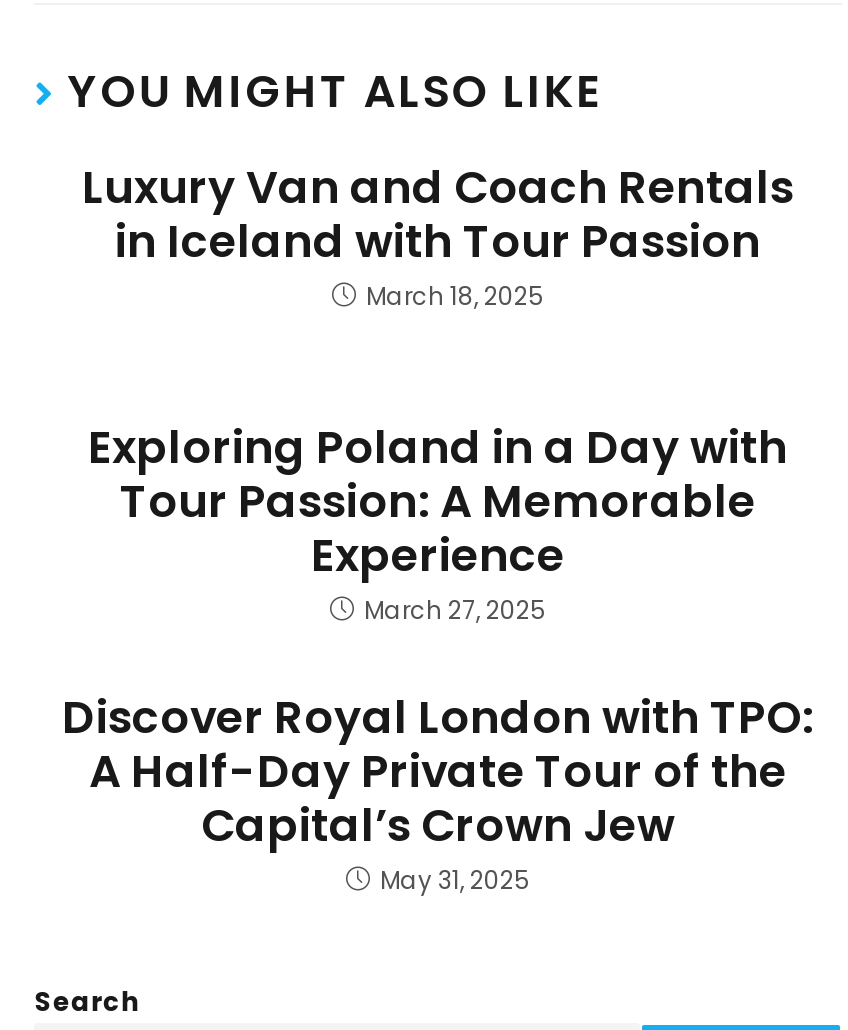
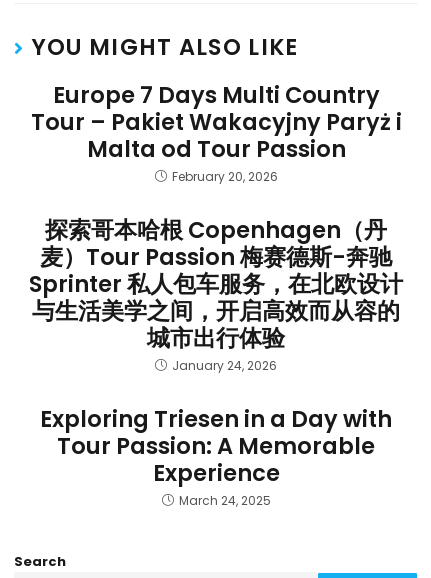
[82,155,794,479] Luxury Van and Coach Rentals | in Iceland with Tour Passion | March 18, 2025 | Exploring Poland in a Day with -> [29,79,403,435] Europe 7 Days Multi Country | Tour – Pakiet Wakacyjny Paryż i | Malta od Tour Passion | February 20, 2026 | 探索哥本哈根 Copenhagen（丹 | 麦）Tour Passion 梅赛德斯-奔驰 | Sprinter 私人包车服务，在北欧设计 | 与生活美学之间，开启高效而从容的 | 城市出行体验 | January 24, 2026 | Exploring Triesen in a Day with
moved [120,469,756,587] -> [57,430,375,489]: Tour Passion: A Memorable | Experience
[62,593,814,897] March 27, 2025 | Discover Royal London with TPO: | A Half-Day Private Tour of the | Capital’s Crown Jew | May 31, 2025 -> [178,492,270,509] March 24, 2025

